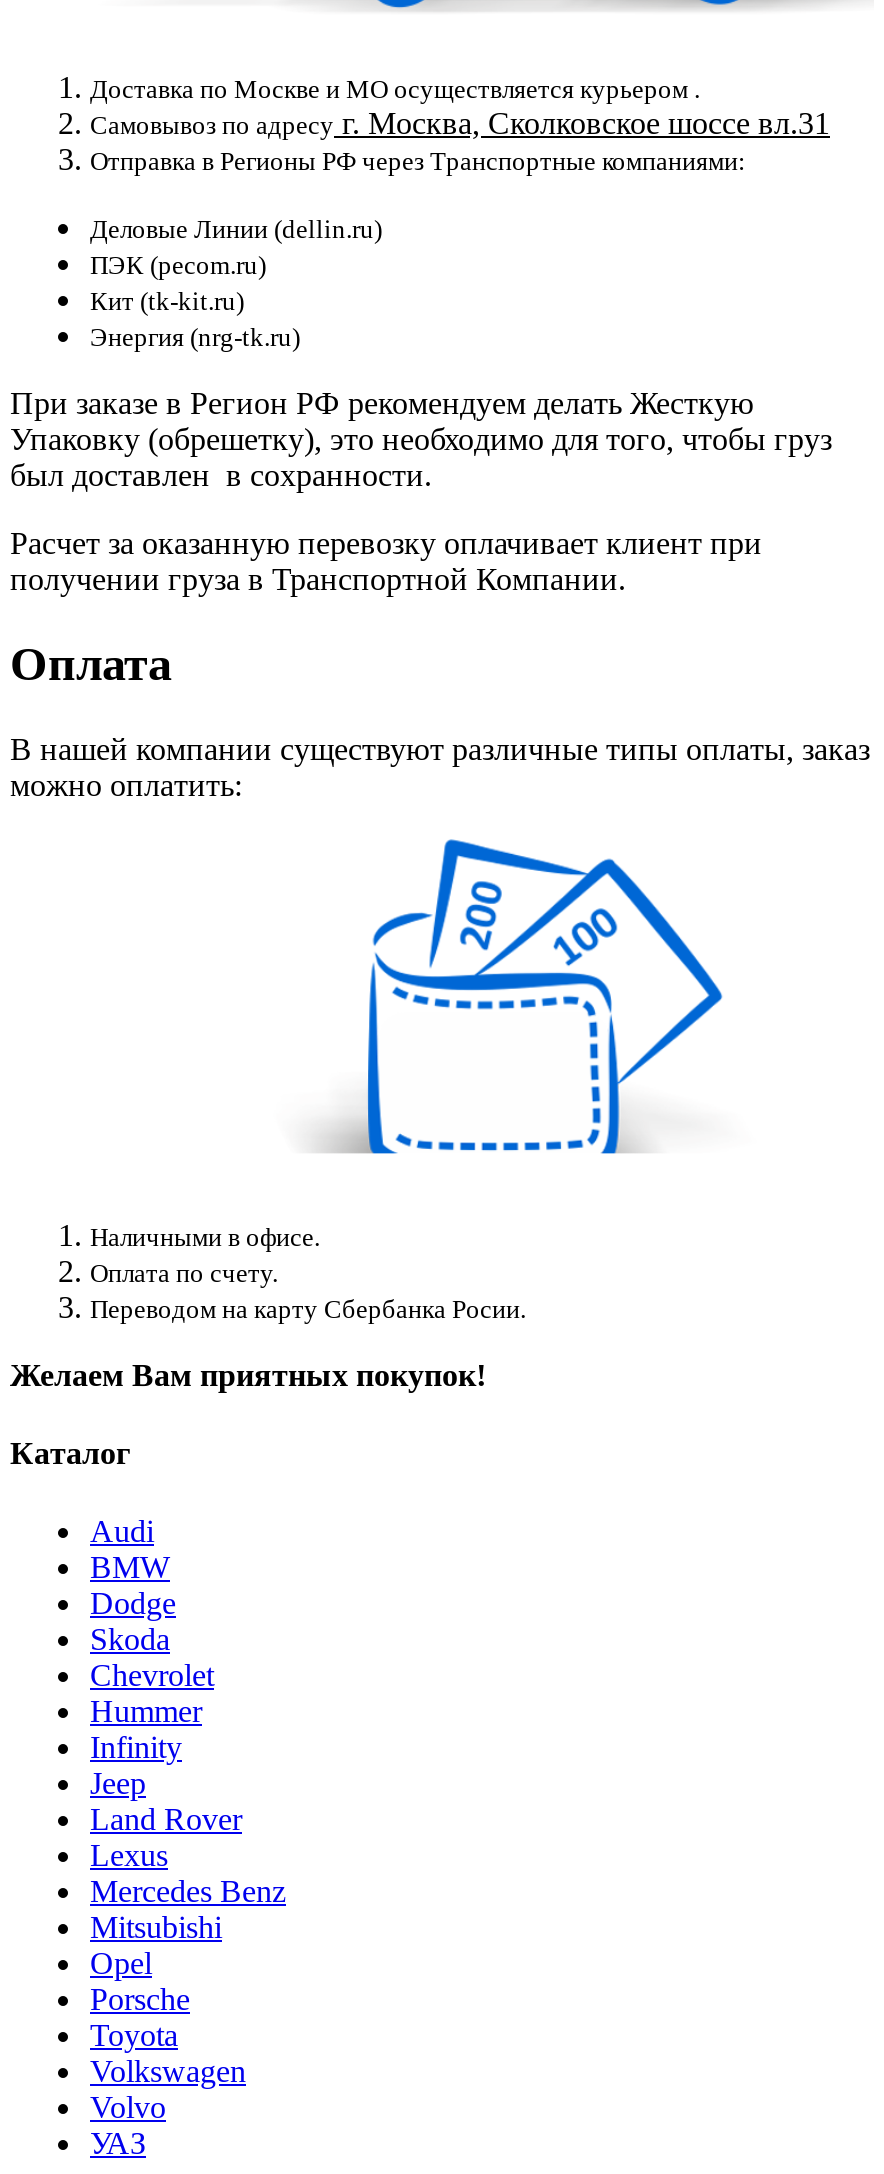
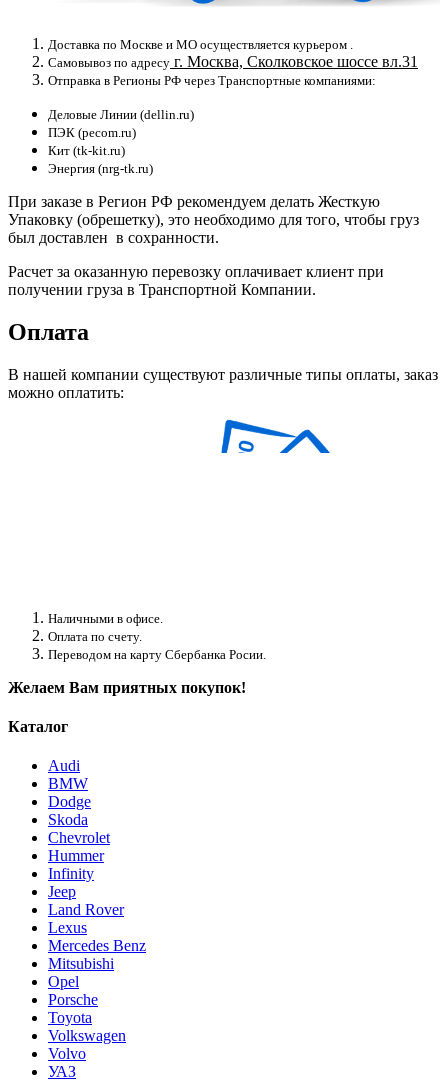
[308,904,724,1156] [image] -> none

